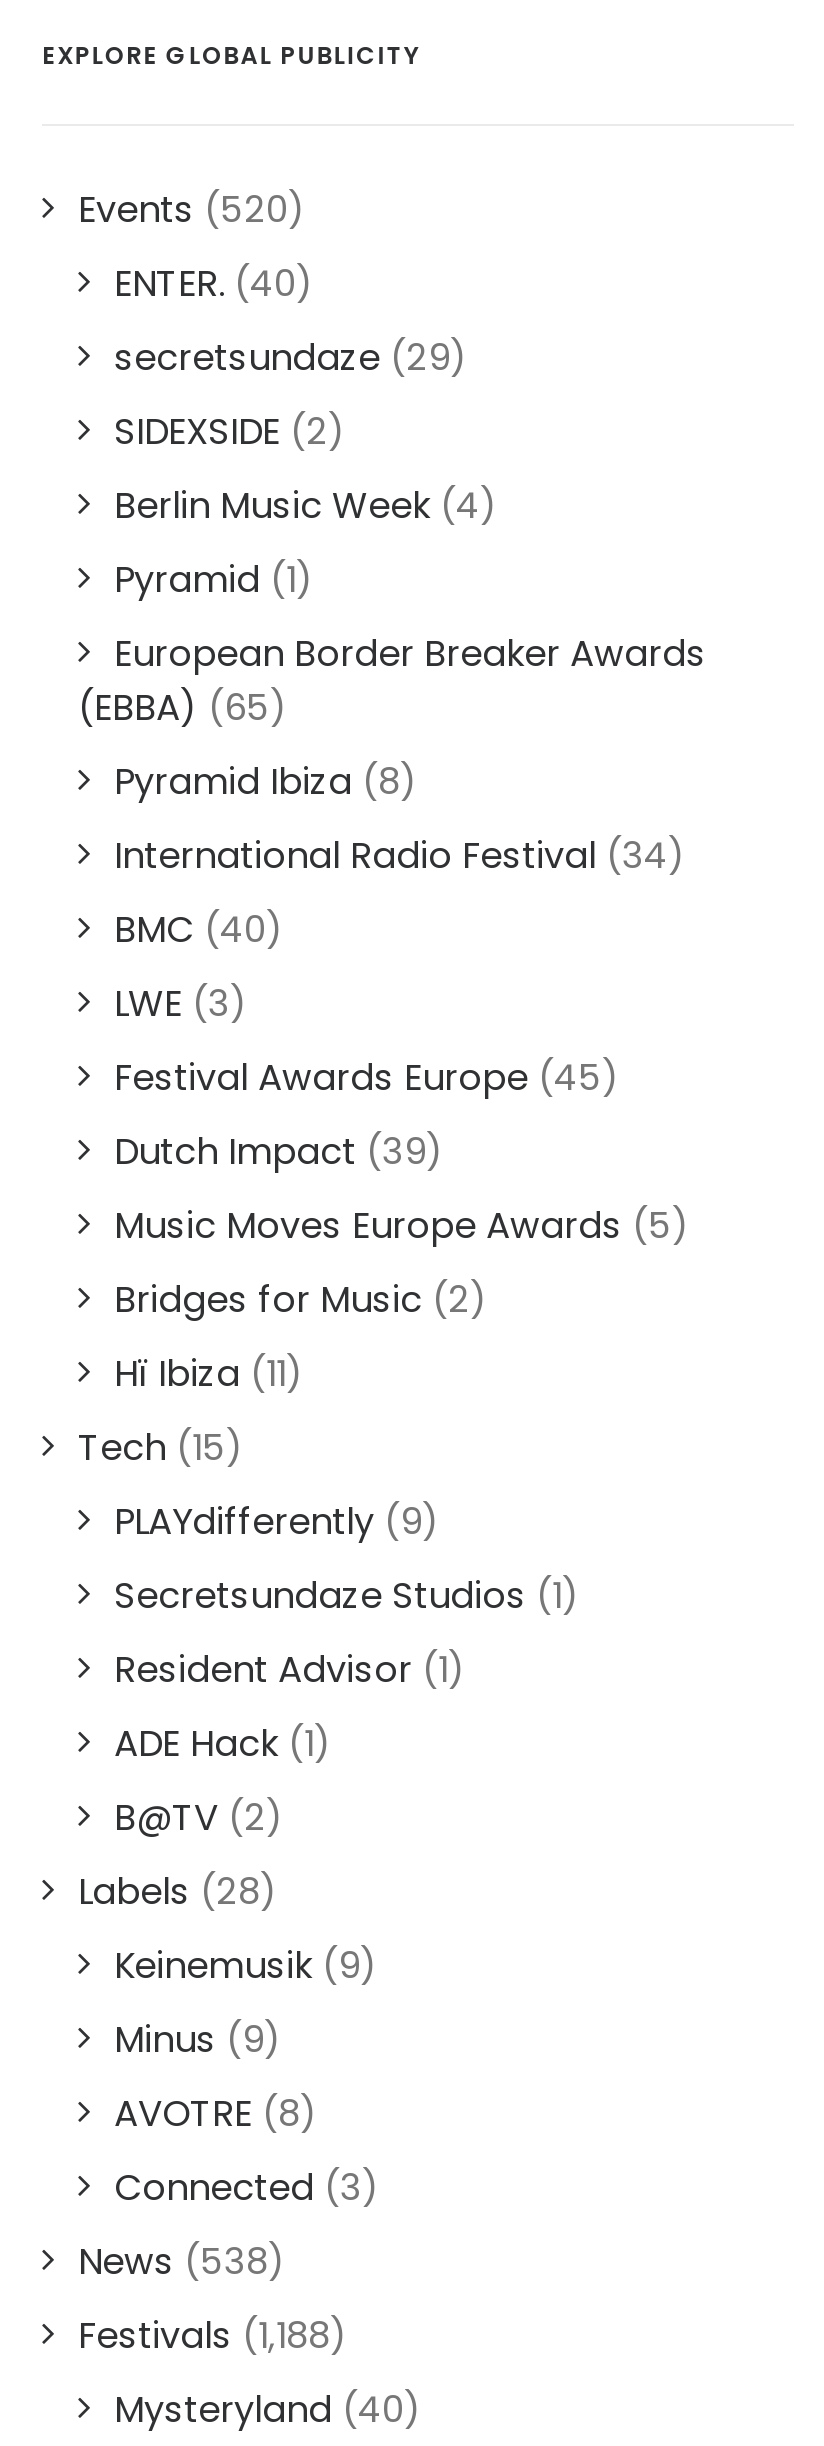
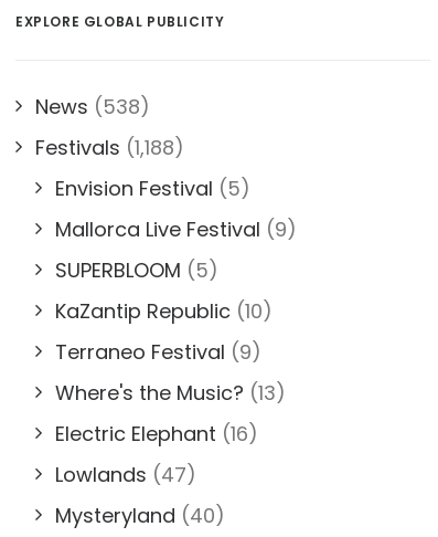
[78,184,706,2212] Events (520) | ENTER. (40) | secretsundaze (29) | SIDEXSIDE (2) | Berlin Music Week (4) | Pyramid (1) | European Border Breaker Awards | (EBBA) (65) | Pyramid Ibiza (8) | International Radio Festival (34) | BMC (40) | LWE (3) | Festival Awards Europe (45) | Dutch Impact (39) | Music Moves Europe Awards (5) | Bridges for Music (2) | Hï Ibiza (11) | Tech (15) | PLAYdifferently (9) | Secretsundaze Studios (1) | Resident Advisor (1) | ADE Hack (1) | B@TV (2) | Labels (28) | Keinemusik (9) | Minus (9) | AVOTRE (8) | Connected (3) -> none
moved [78,2236,348,2360] -> [35,93,184,161]: News (538) | Festivals (1,188)
none -> [55,174,297,488] Envision Festival (5) | Mallorca Live Festival (9) | SUPERBLOOM (5) | KaZantip Republic (10) | Terraneo Festival (9) | Where's the Music? (13) | Electric Elephant (16) | Lowlands (47)

